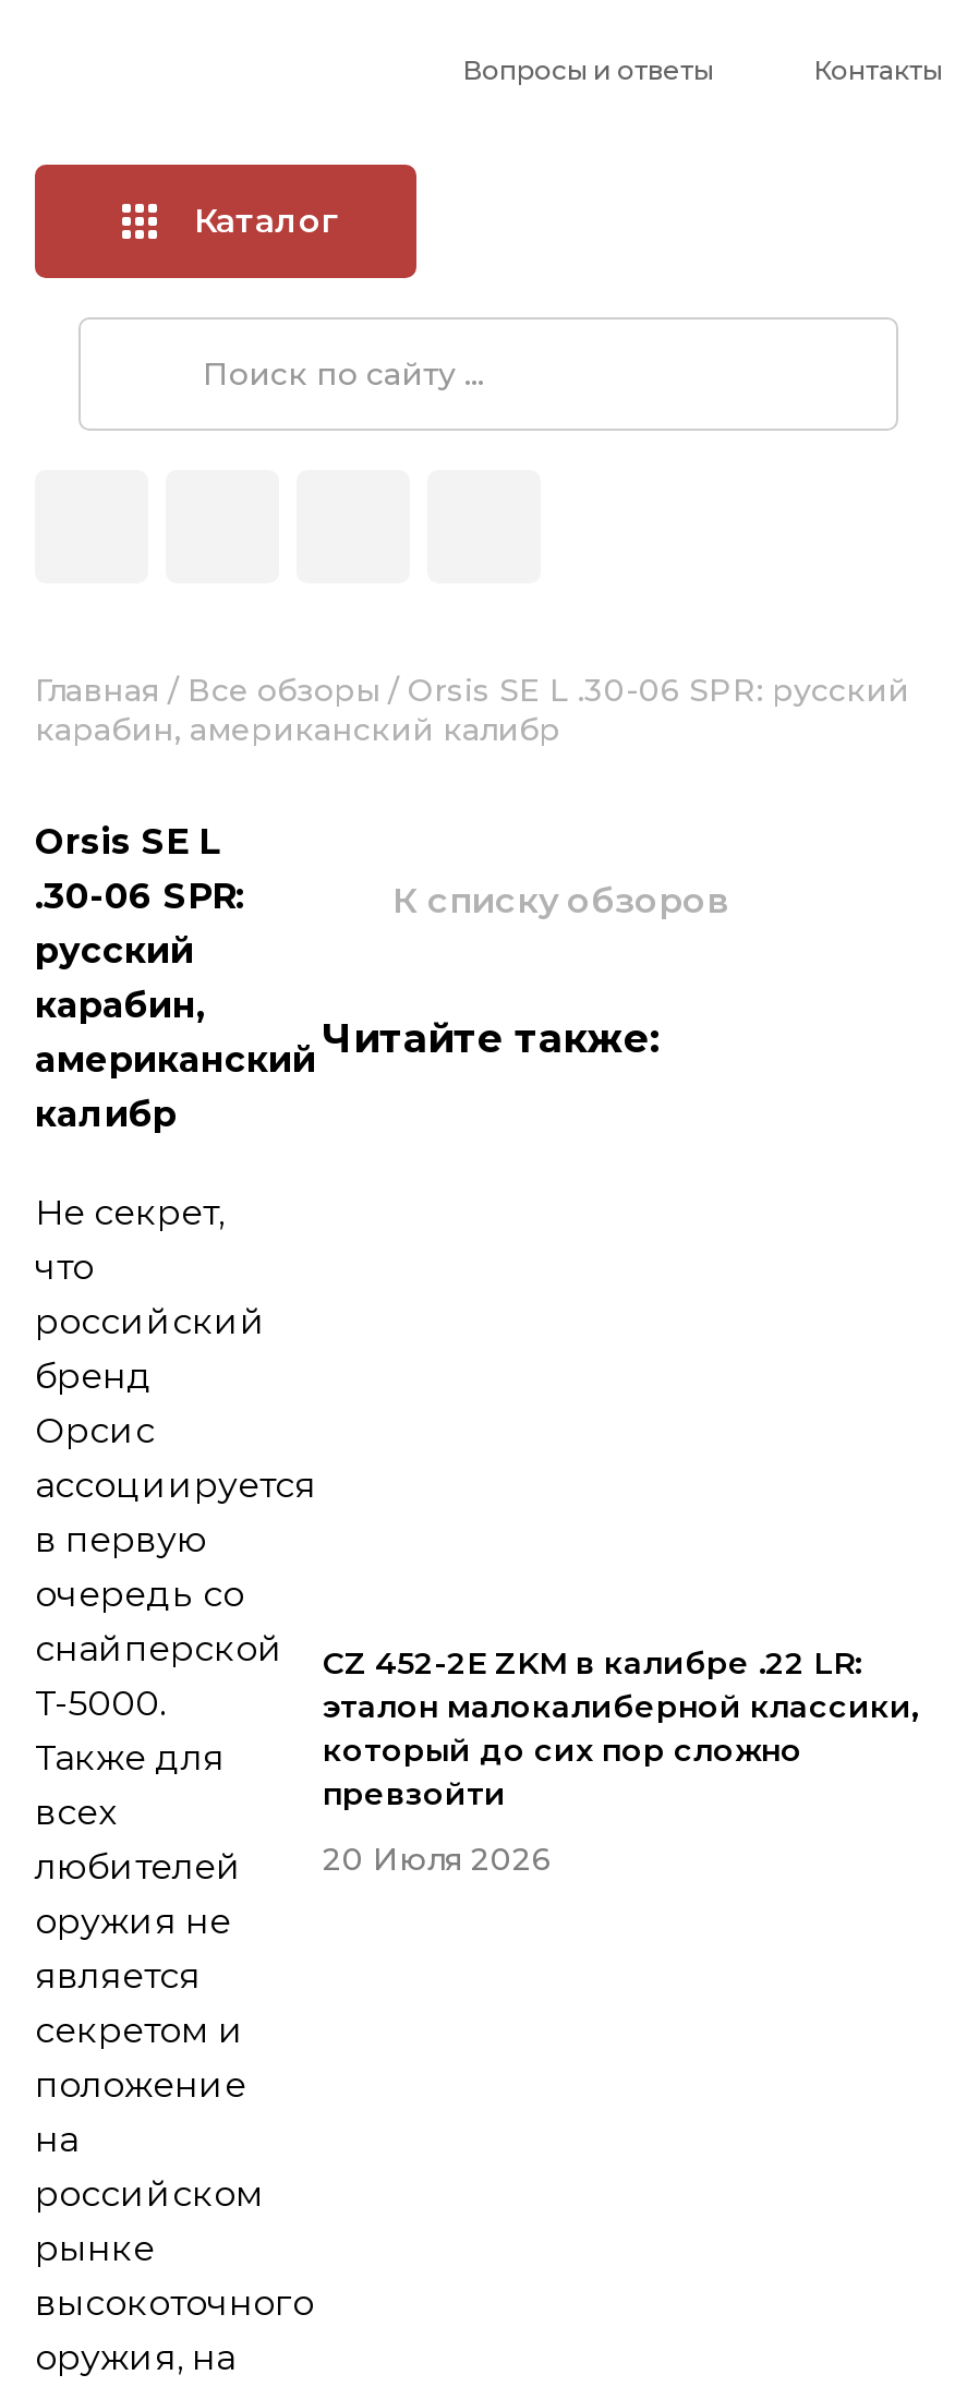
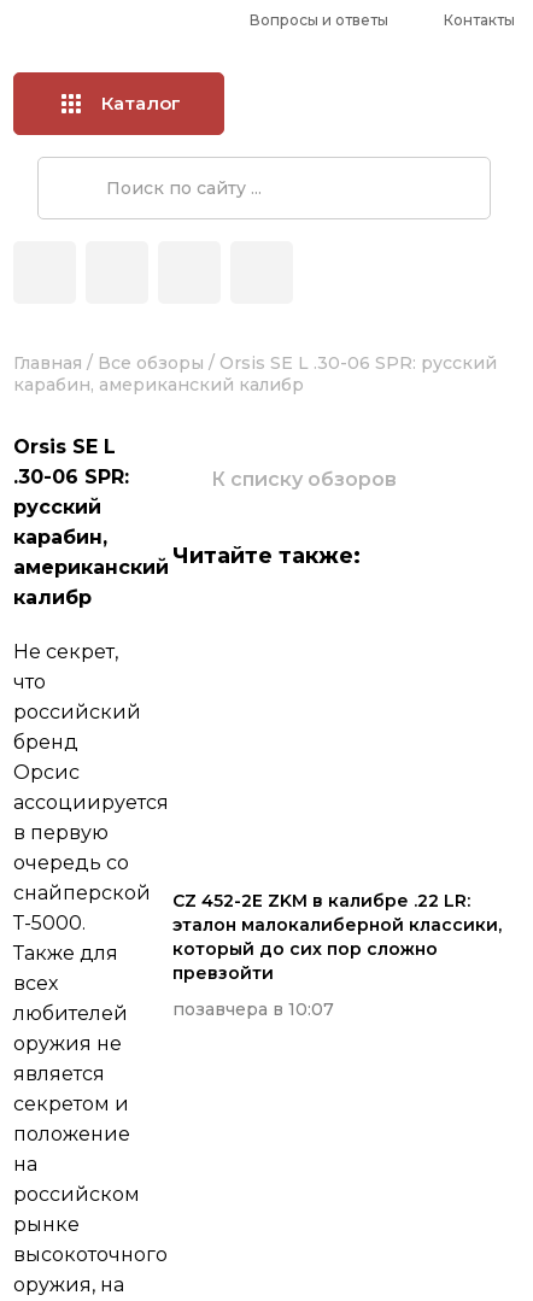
[323,1840,552,1879] 20 Июля 2026 -> [172,999,334,1020] позавчера в 10:07

